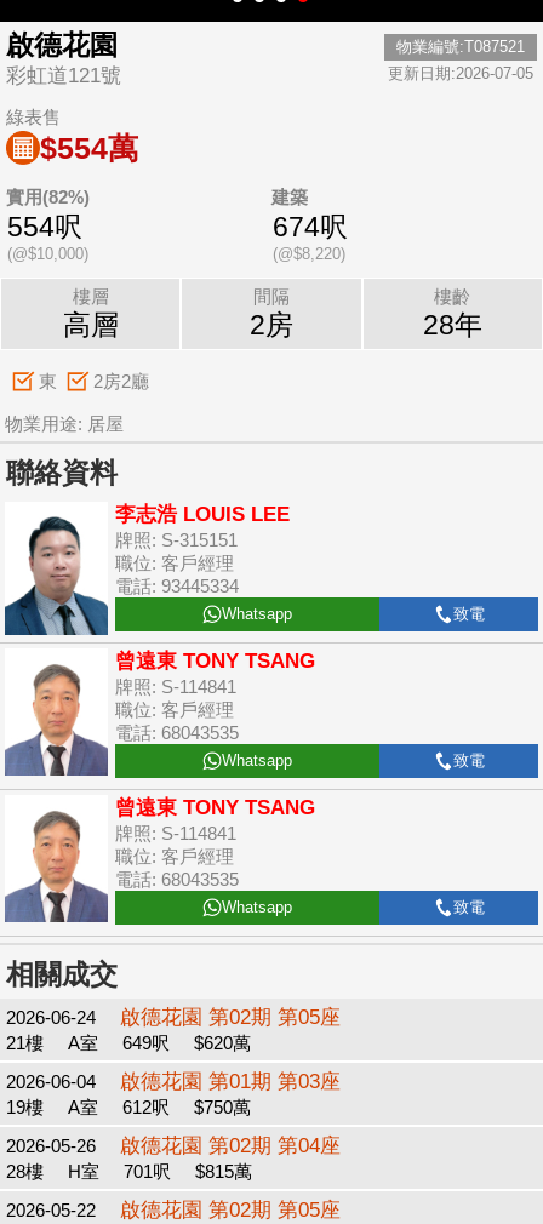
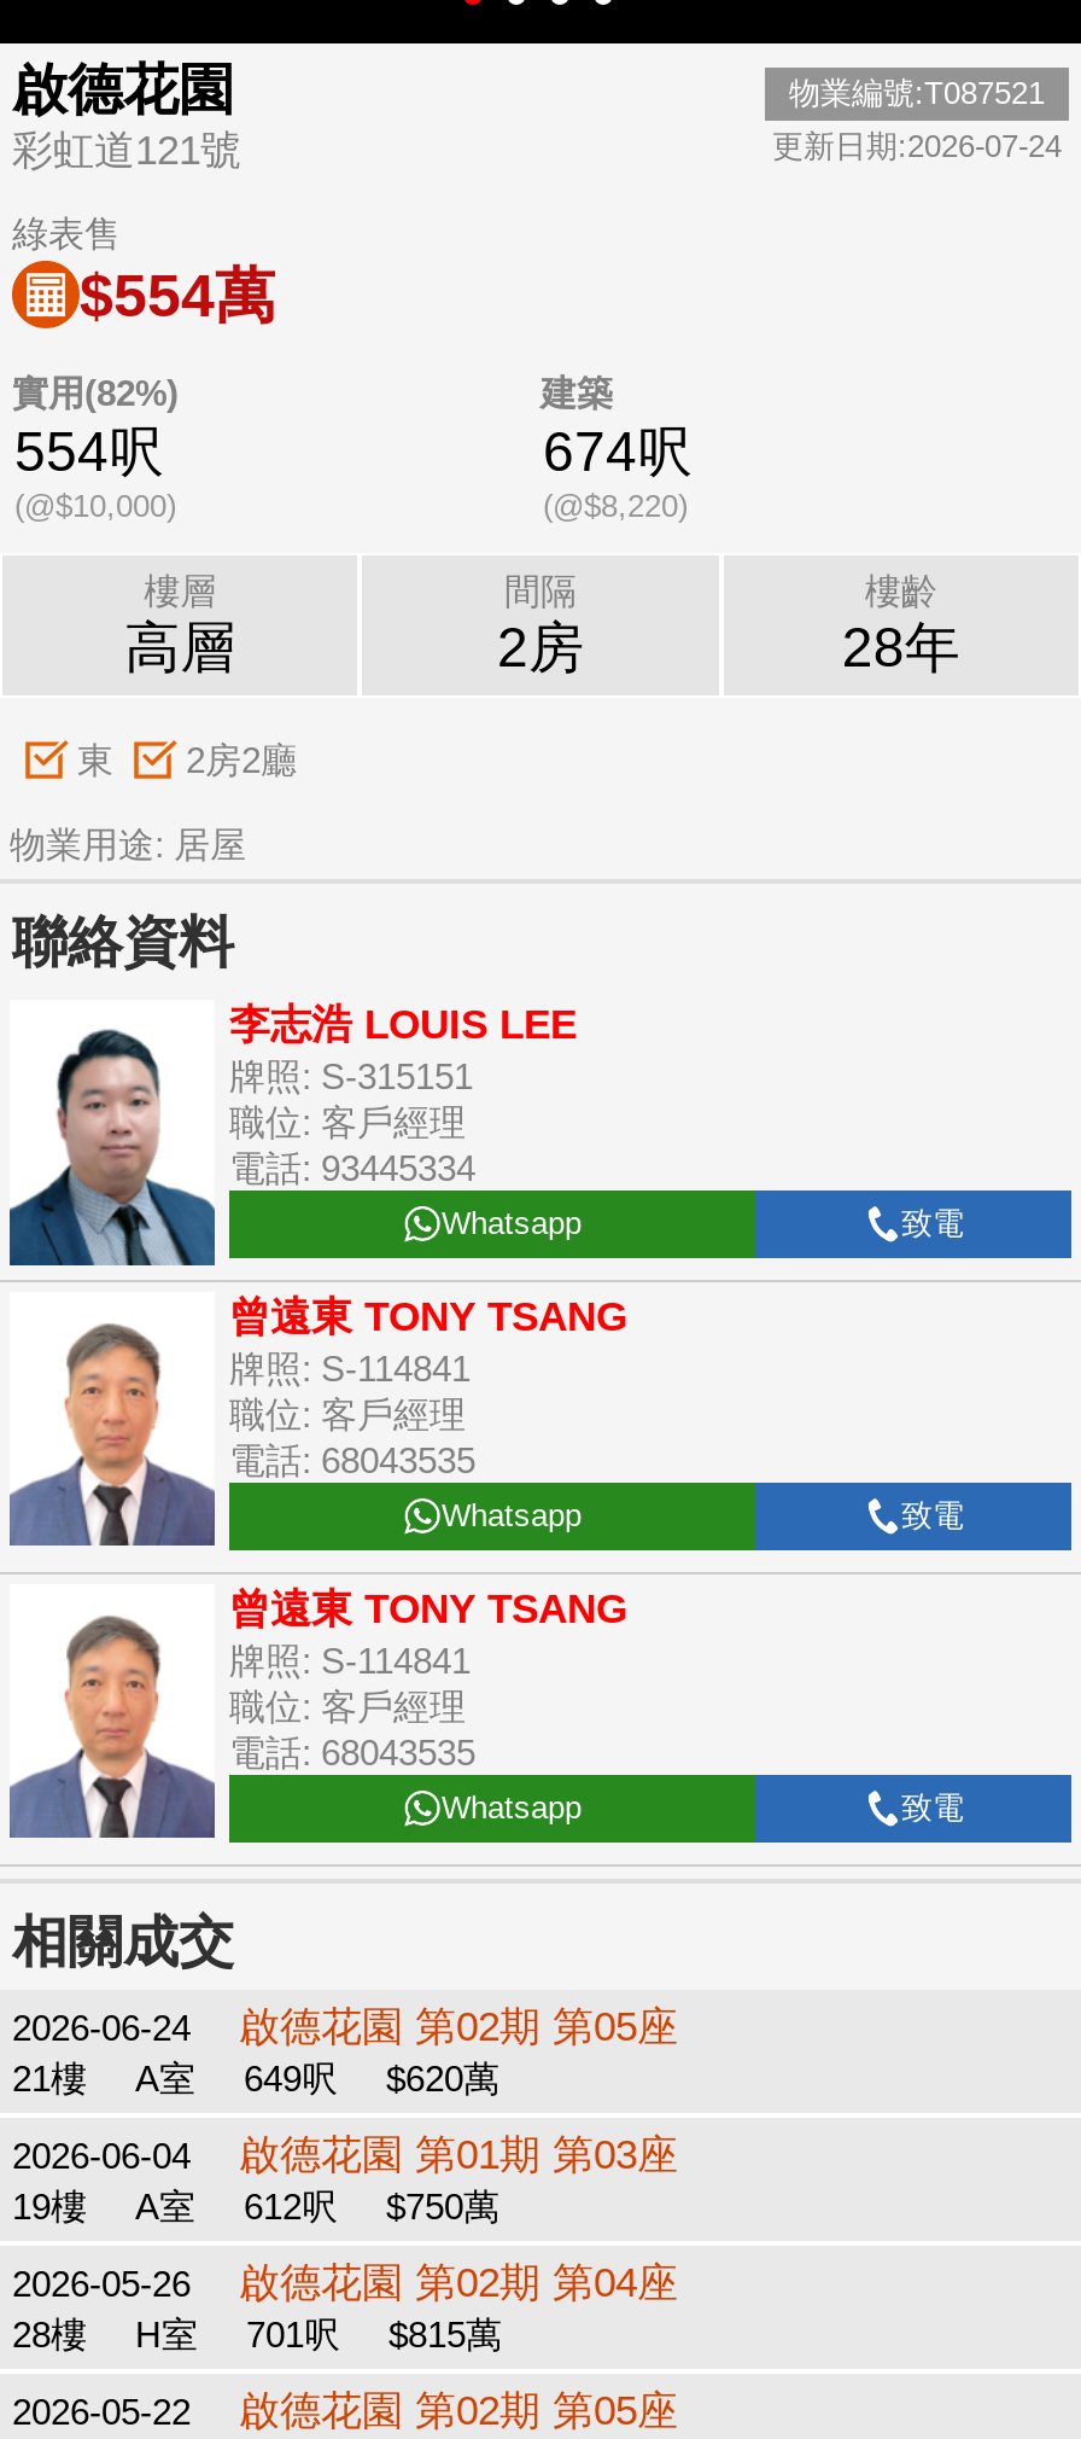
[388,64,533,82] 更新日期:2026-07-05 -> [772,128,1062,164] 更新日期:2026-07-24

